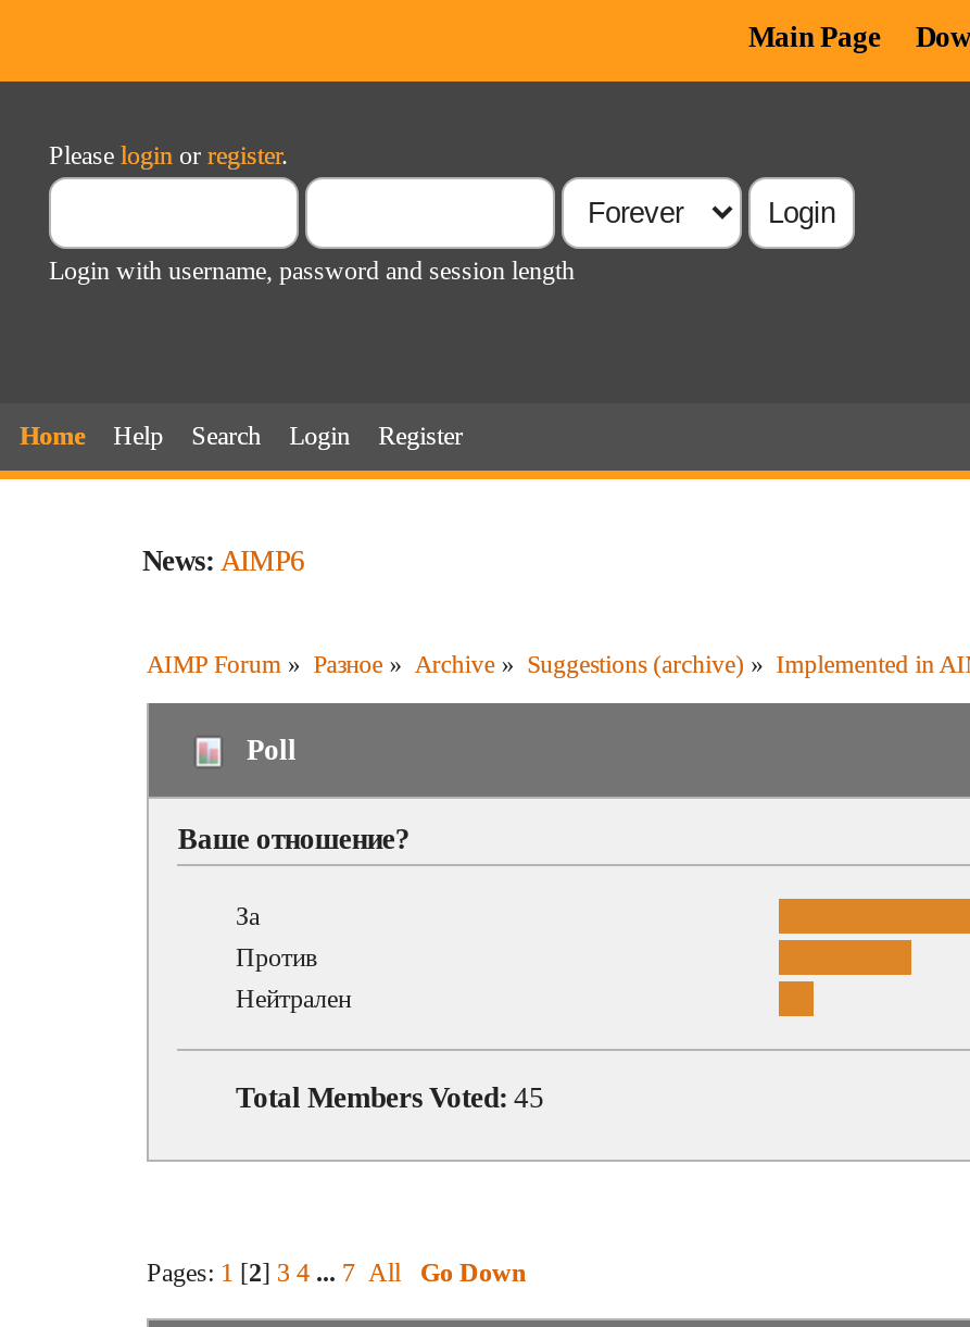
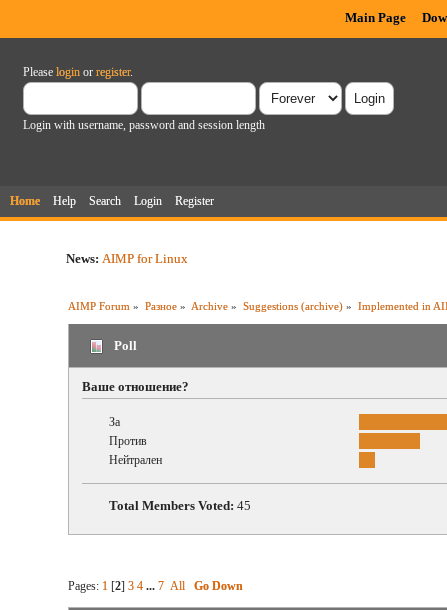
[142,544,305,577] News: AIMP6 -> [66,251,188,266] News: AIMP for Linux

